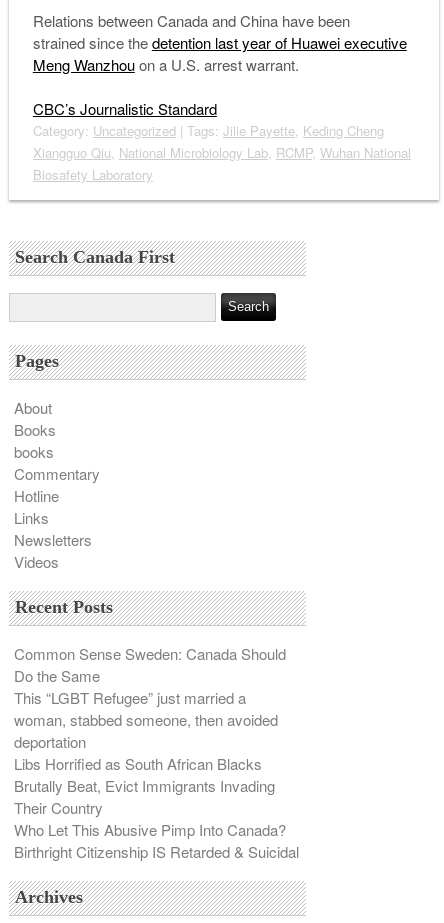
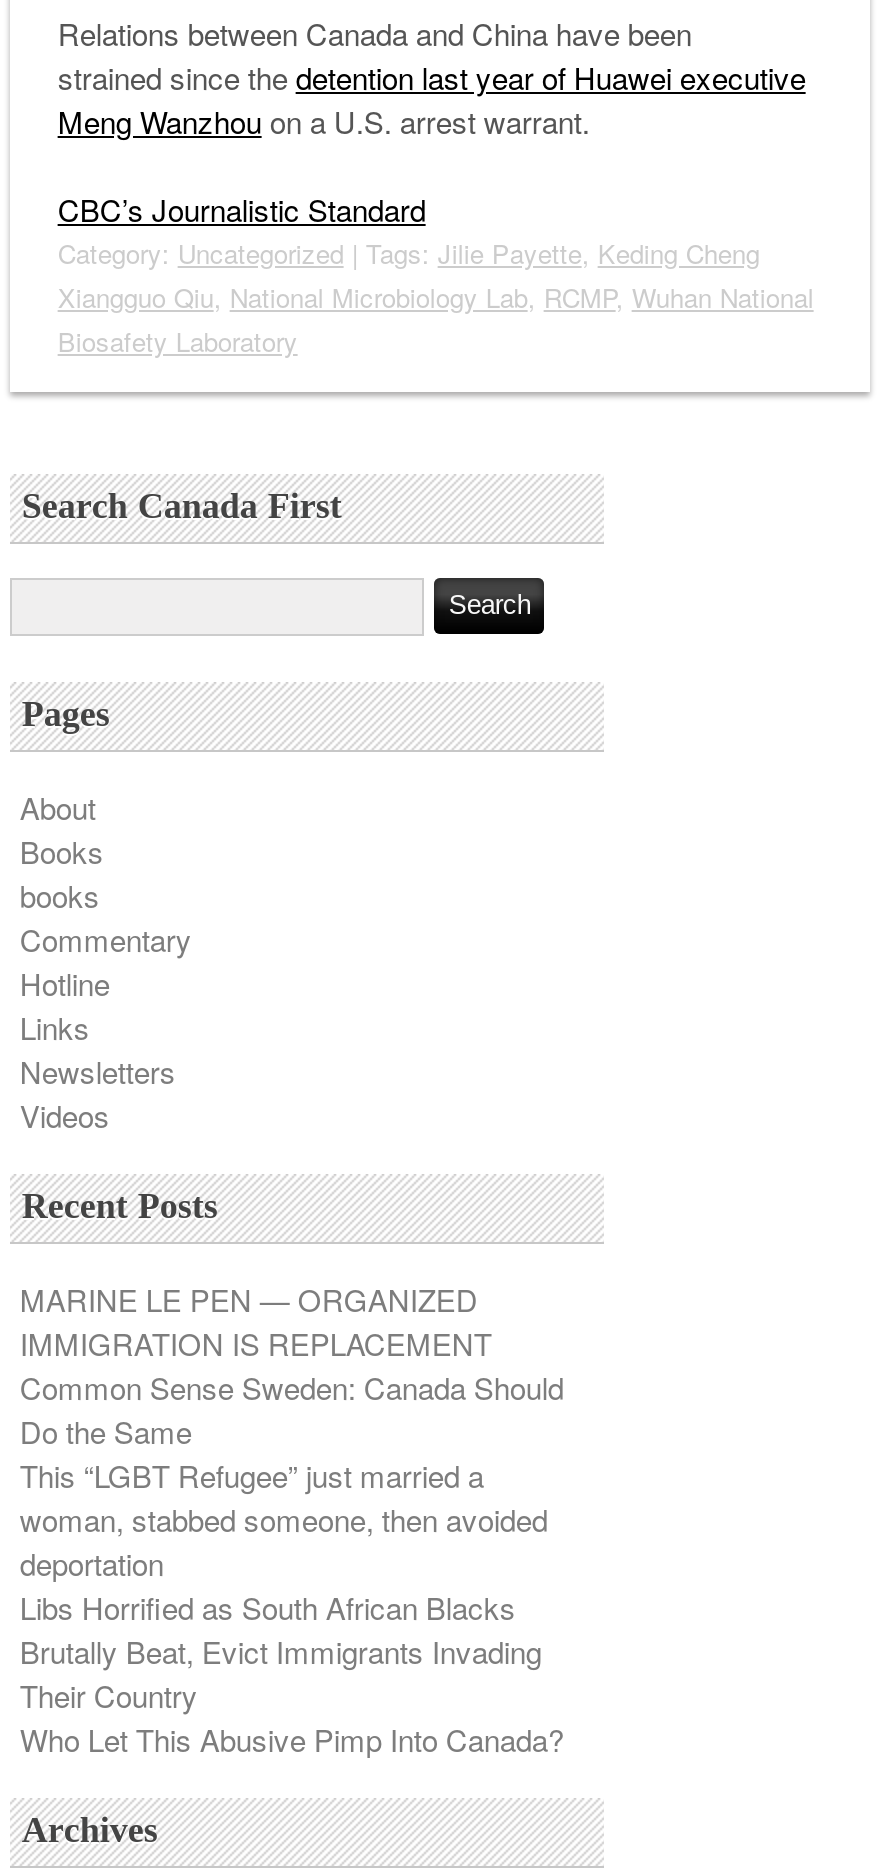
none -> [20,1277,492,1363] MARINE LE PEN — ORGANIZED | IMMIGRATION IS REPLACEMENT
moved [14,643,286,840] -> [20,1365,564,1759]: Common Sense Sweden: Canada Should | Do the Same | This “LGBT Refugee” just married a | ... | Their Country | Who Let This Abusive Pimp Into Canada?
[14,841,299,862] Birthright Citizenship IS Retarded & Suicidal -> none

